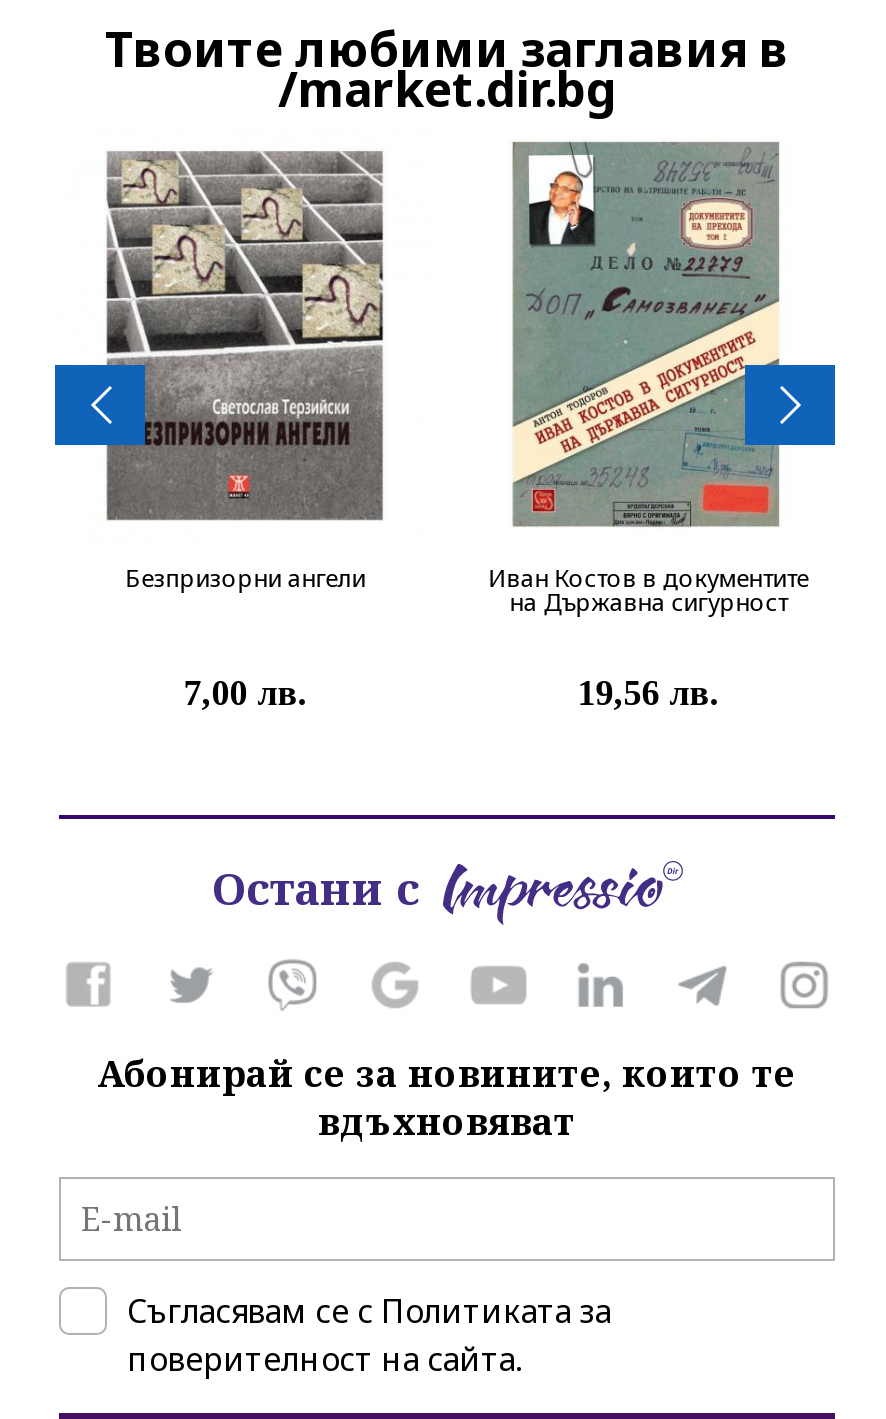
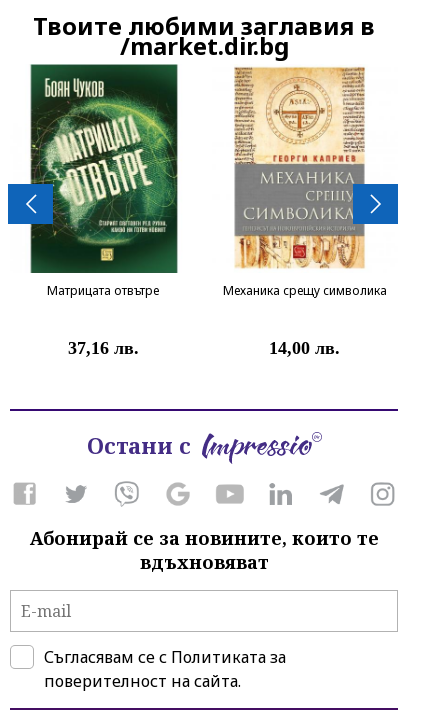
[99,125,395,594] [image] | Безпризорни ангели -> [29,63,179,299] [image] | Матрицата отвътре
[489,131,809,618] [image] | Иван Костов в документите | на Държавна сигурност -> [223,66,387,299] [image] | Механика срещу символика
[183,672,307,712] 7,00 лв. -> [68,338,139,358] 37,16 лв.
[577,672,719,712] 19,56 лв. -> [269,338,340,358] 14,00 лв.

